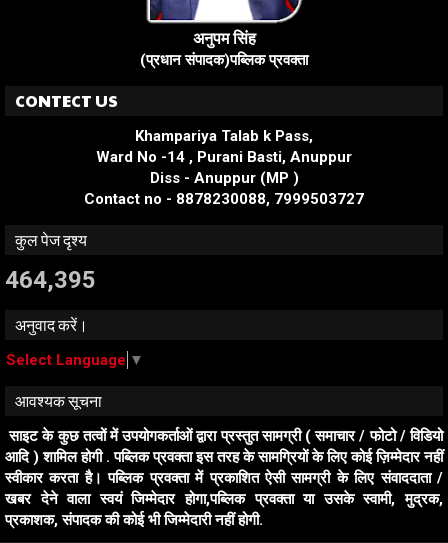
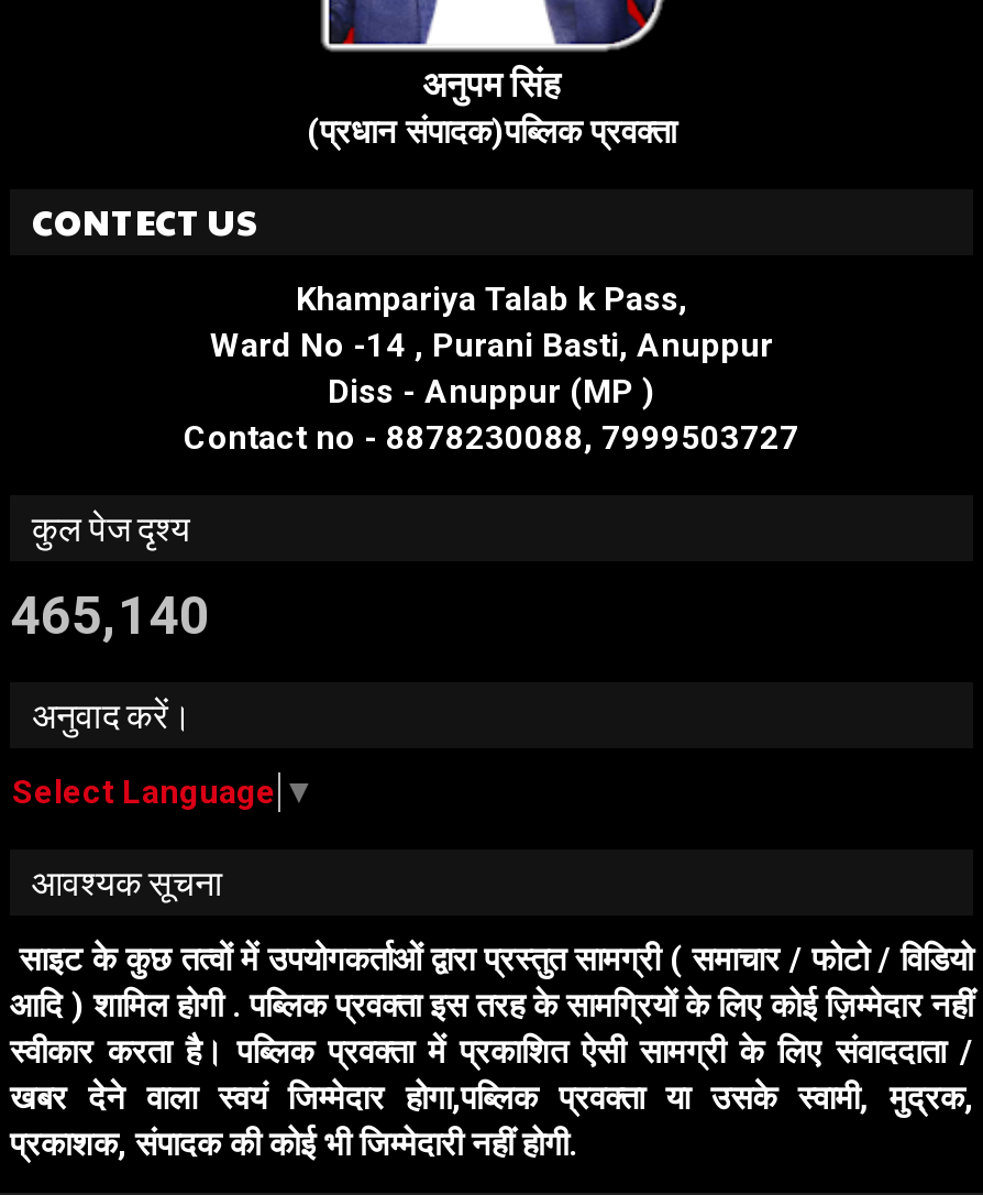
[5,266,96,294] 464,395 -> [10,585,210,647] 465,140

